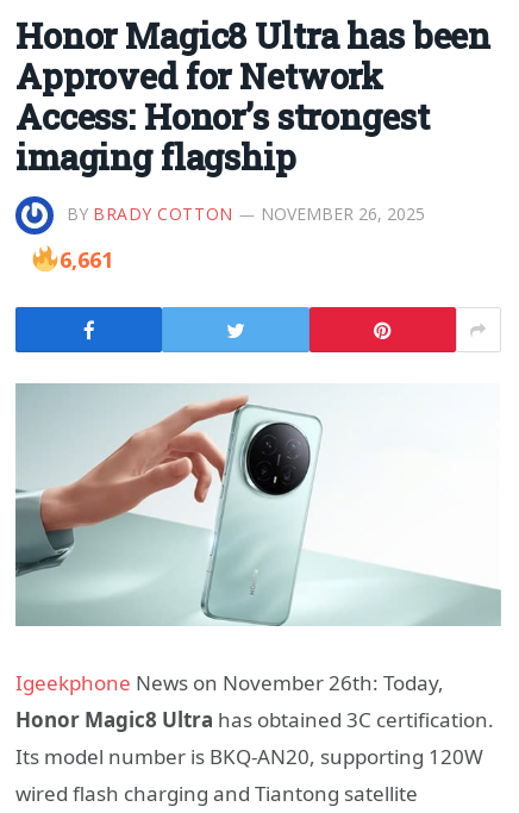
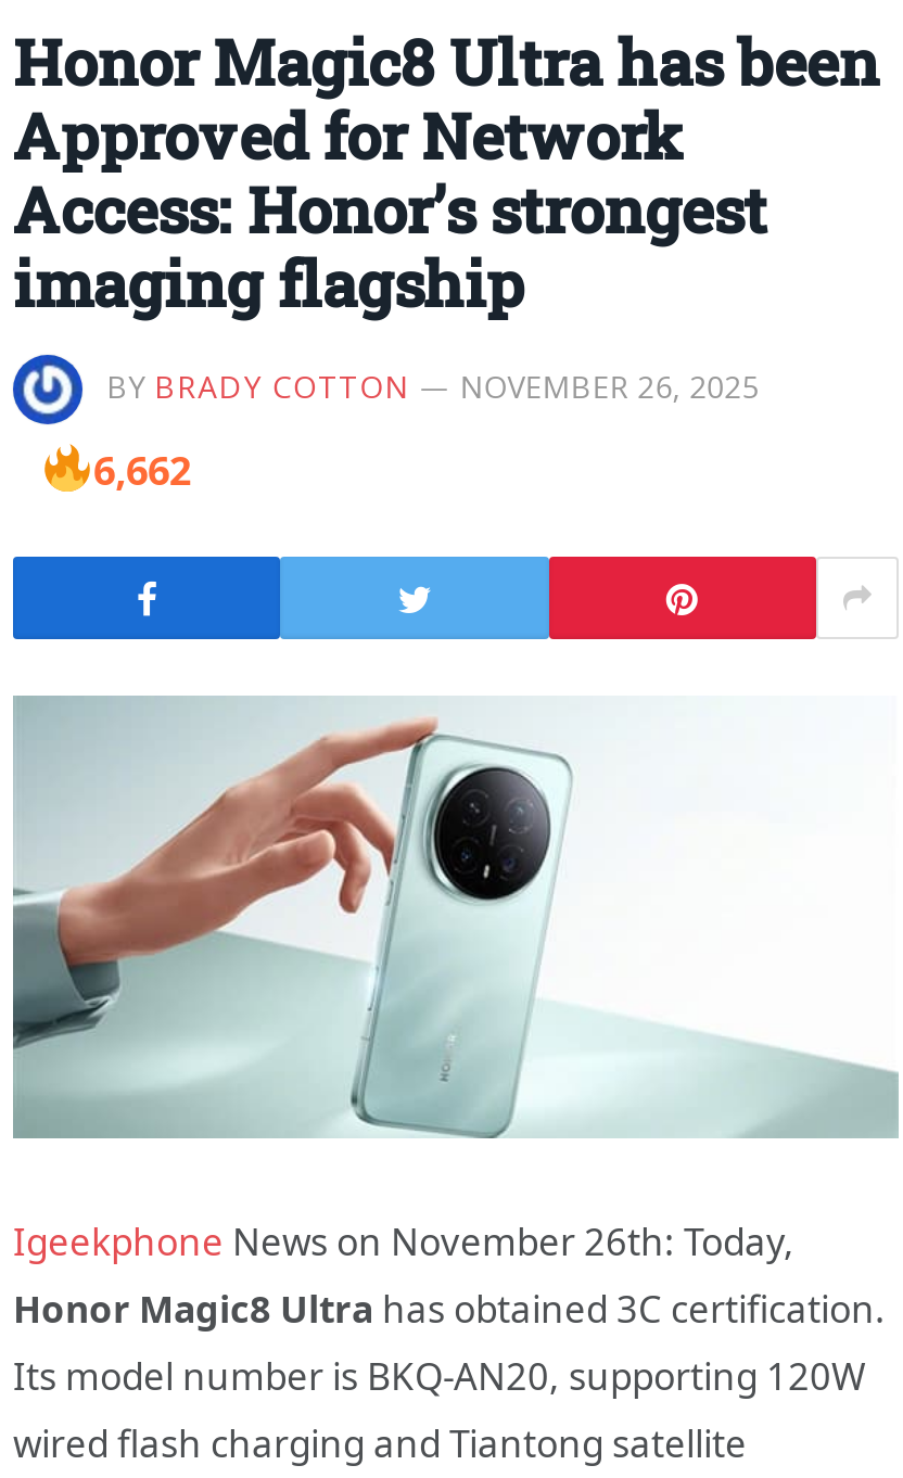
[60,245,113,273] 6,661 -> [94,443,191,495] 6,662

